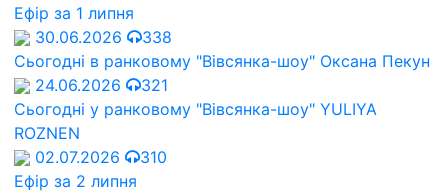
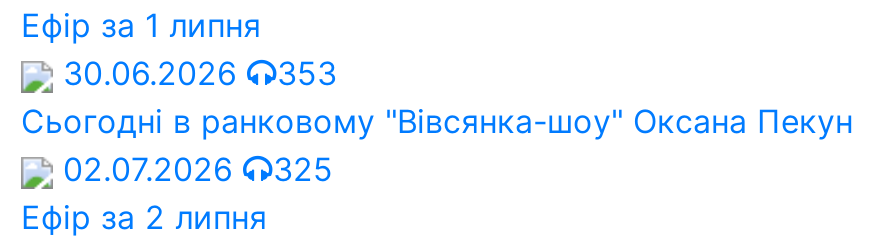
[35,27,172,47] 30.06.2026 338 -> [63,53,337,93] 30.06.2026 353
[14,75,377,143] 24.06.2026 | 321 | Сьогодні у ранковому "Вівсянка-шоу" YULIYA | ROZNEN -> none
[35,147,167,167] 02.07.2026 310 -> [63,149,333,189] 02.07.2026 325

